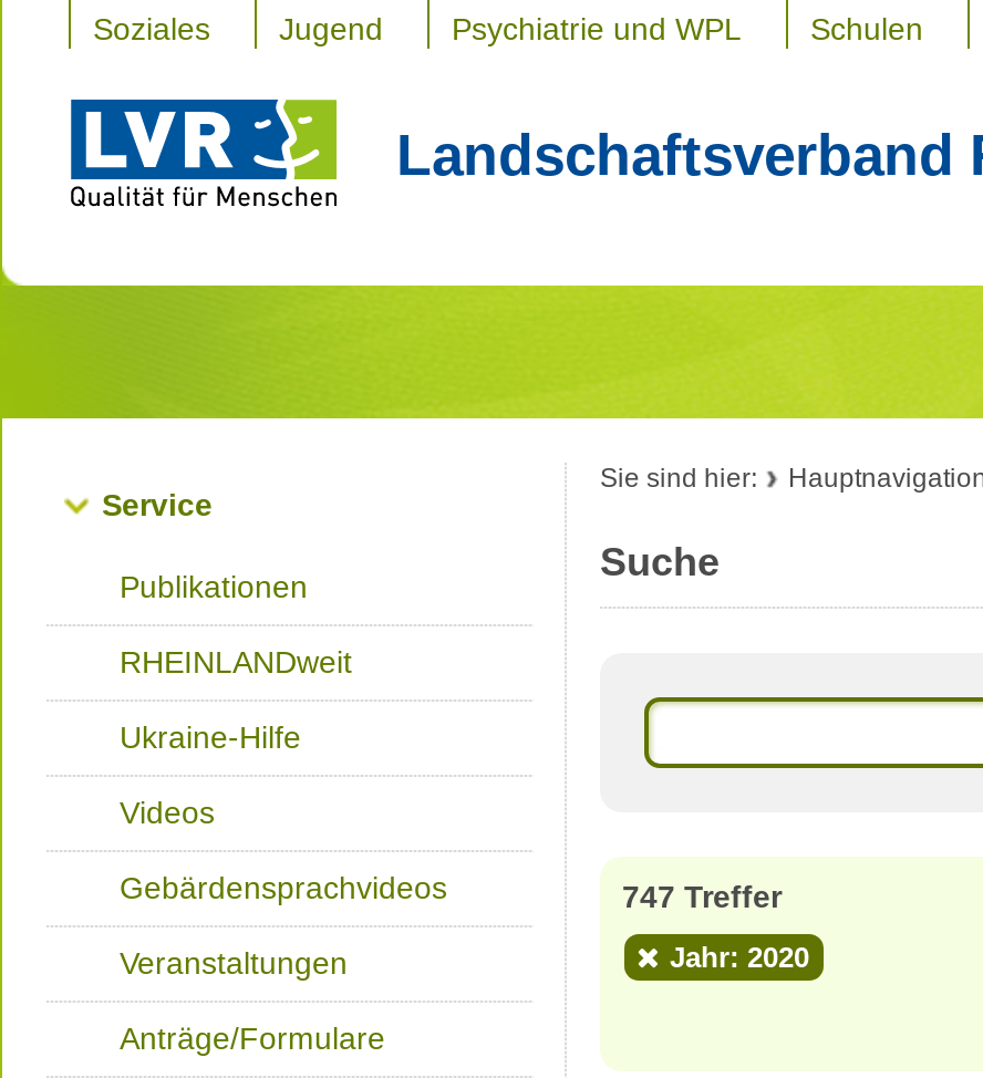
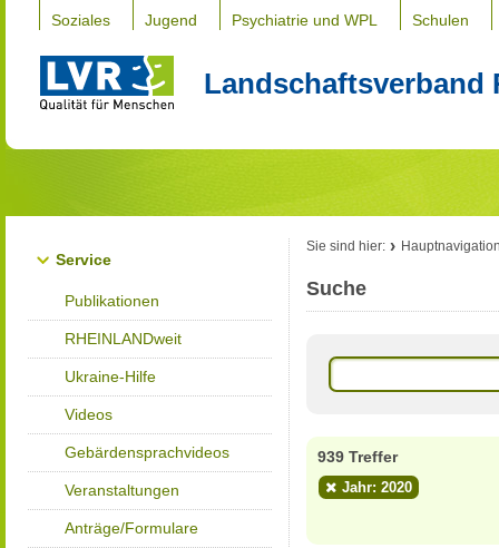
[622,879,782,914] 747 Treffer -> [317,448,398,466] 939 Treffer

